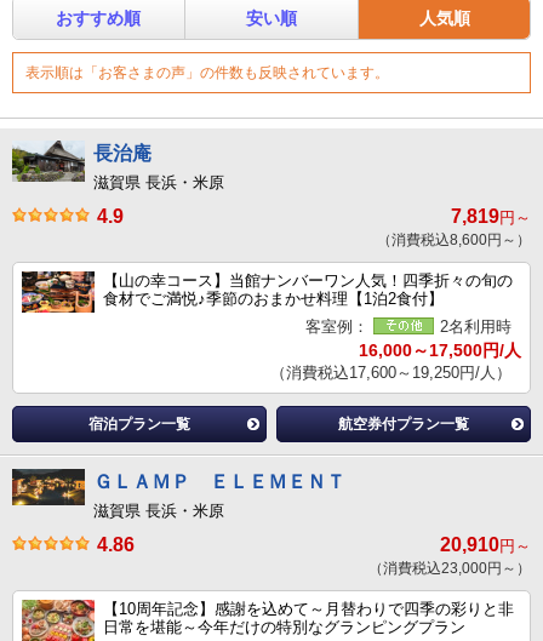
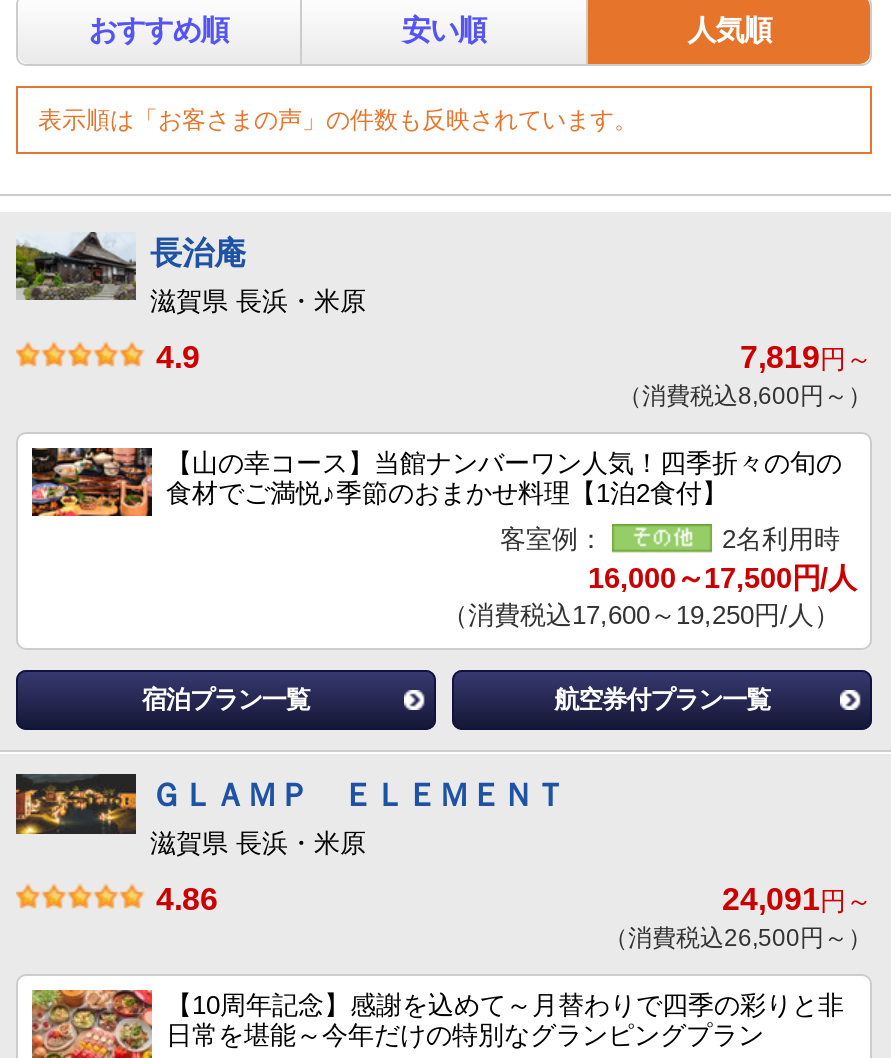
[440,534,531,555] 20,910円～ -> [722,882,872,916] 24,091円～
[368,560,531,577] （消費税込23,000円～） -> [604,924,872,952] （消費税込26,500円～）

